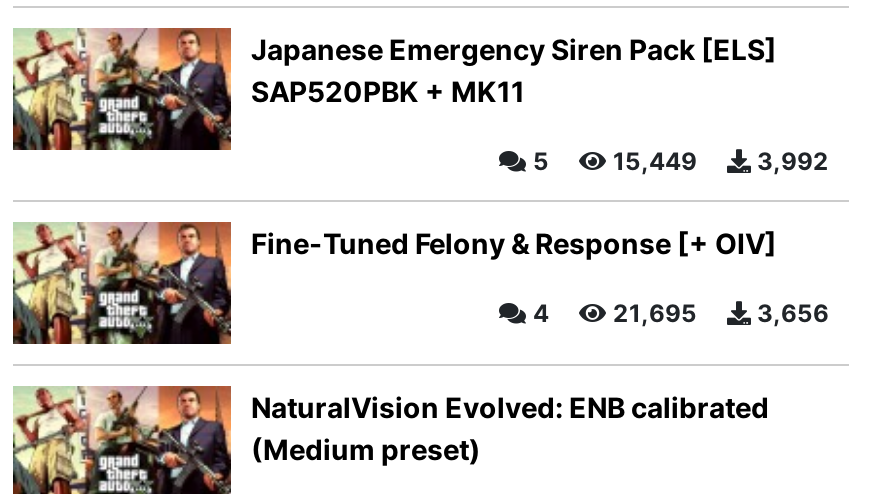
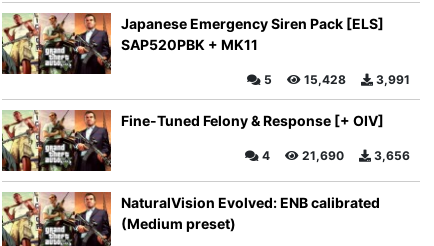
[607,145,697,175] 15,449 -> [301,72,346,87] 15,428
[751,145,829,175] 3,992 -> [373,72,410,87] 3,991
[527,297,829,327] 4 21,695 3,656 -> [259,148,410,163] 4 21,690 3,656

